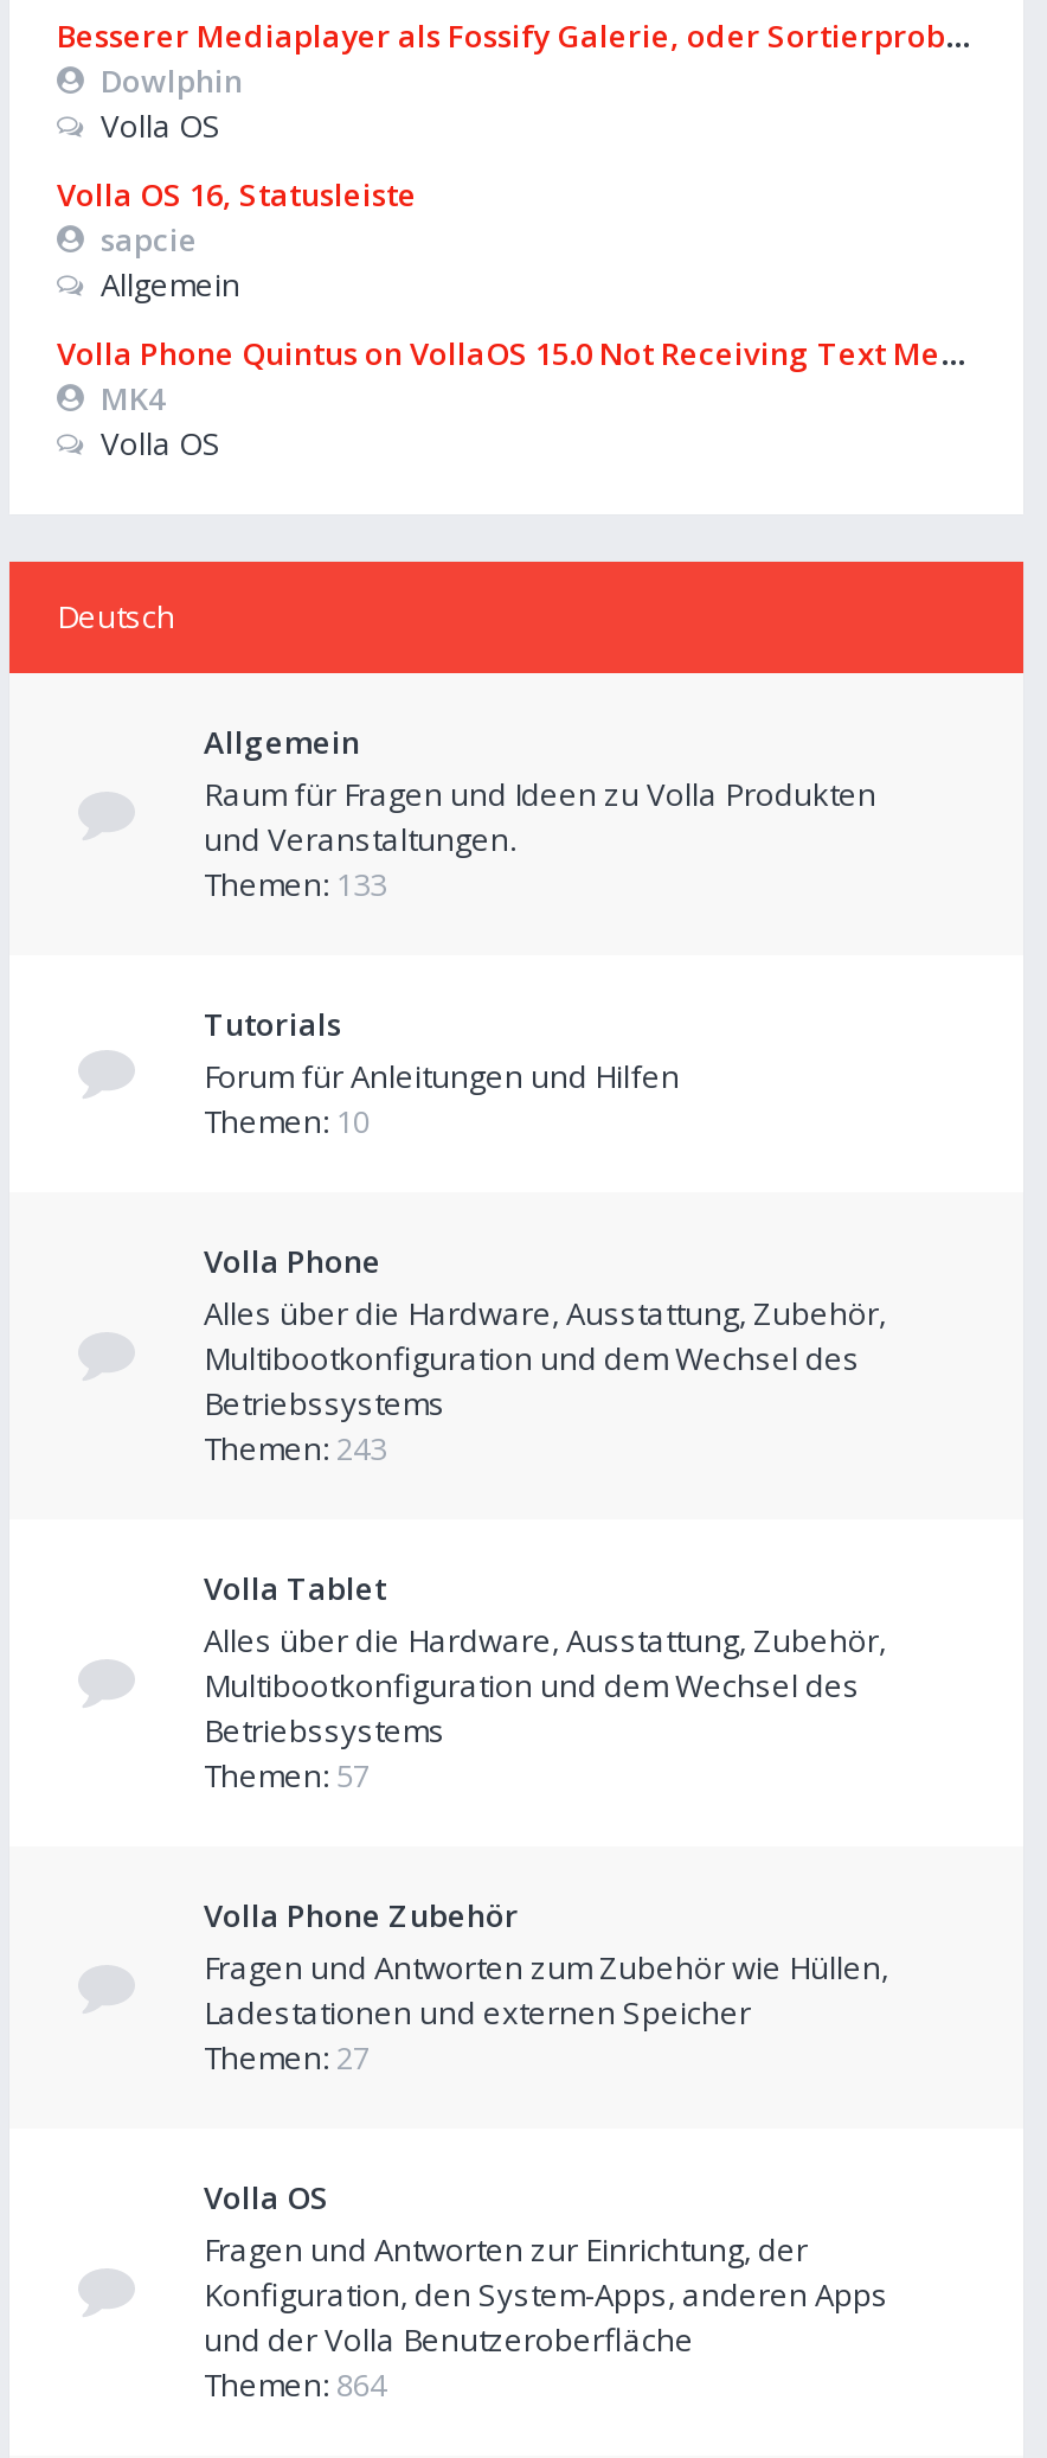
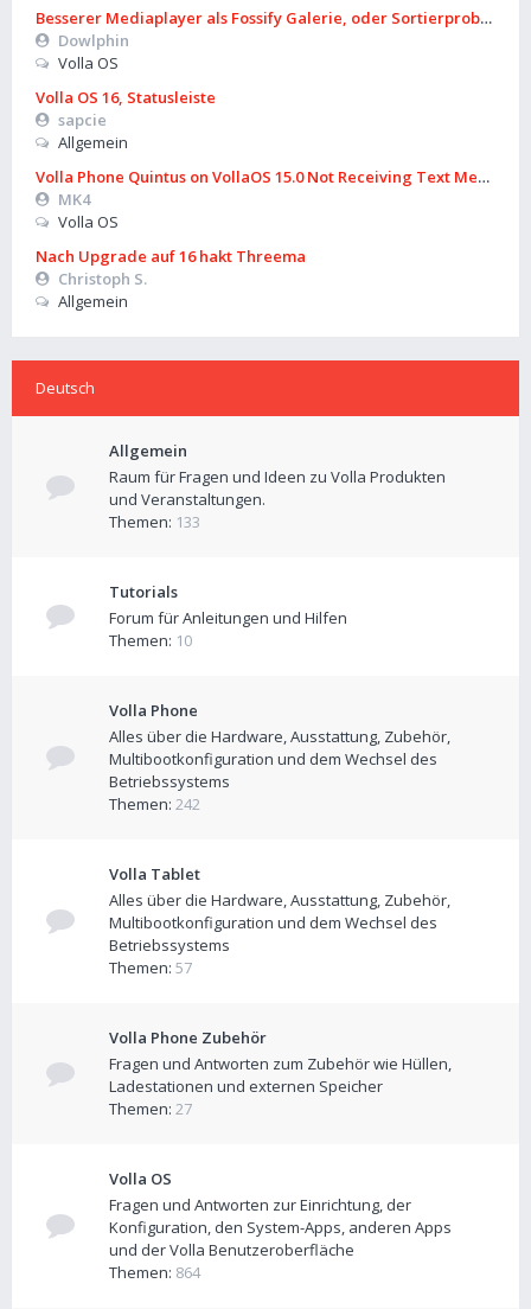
none -> [36,245,306,312] Nach Upgrade auf 16 hakt Threema | Christoph S. | Allgemein
[204,1427,386,1470] Themen: 243 -> [109,793,200,815] Themen: 242

